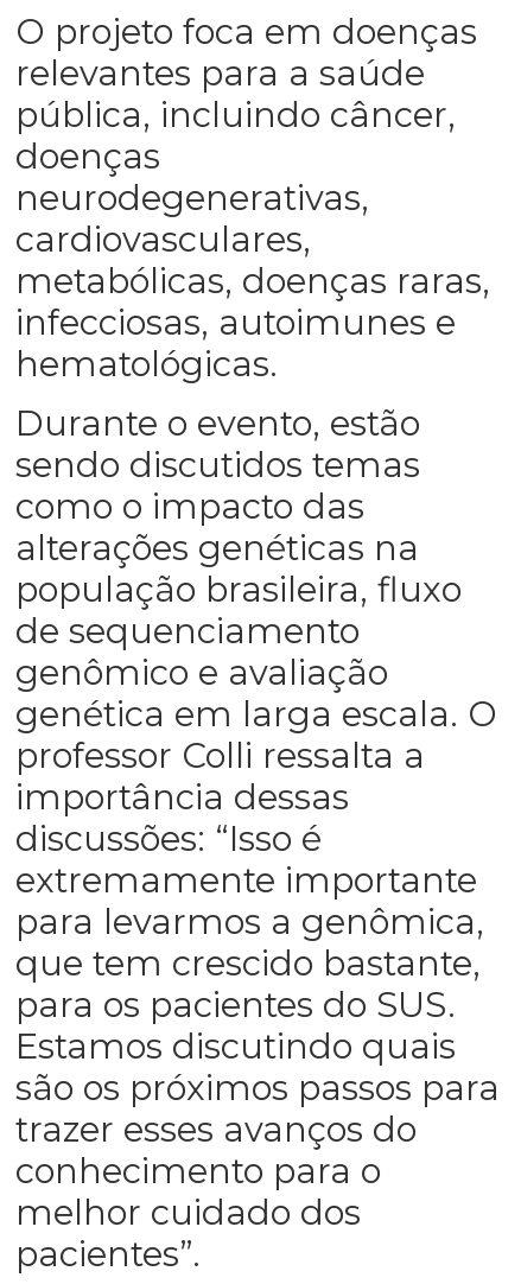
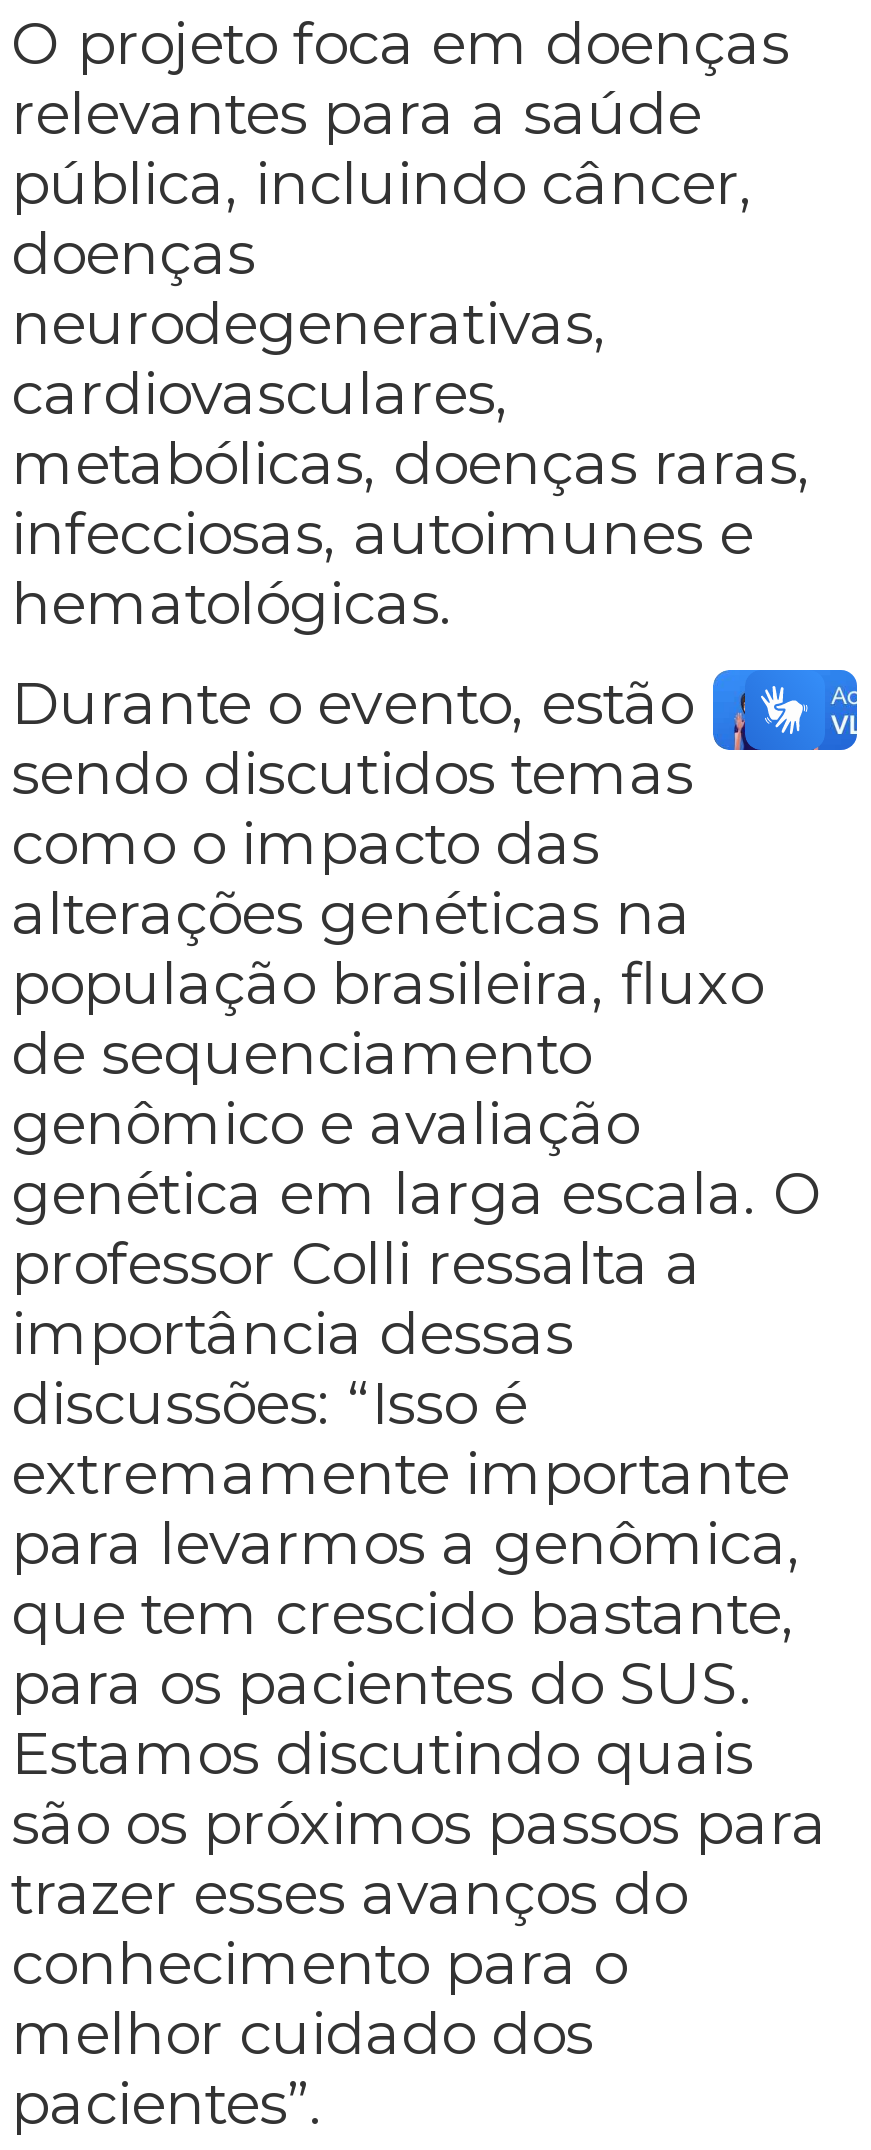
none -> [711,668,859,752] [image]

